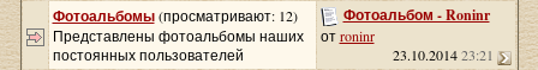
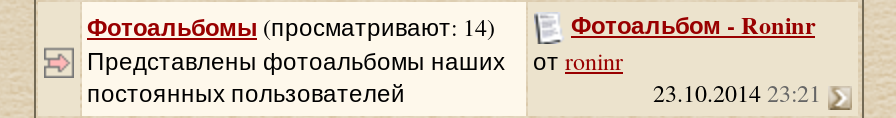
[52,6,297,26] Фотоальбомы (просматривают: 12) -> [87,10,495,44] Фотоальбомы (просматривают: 14)

